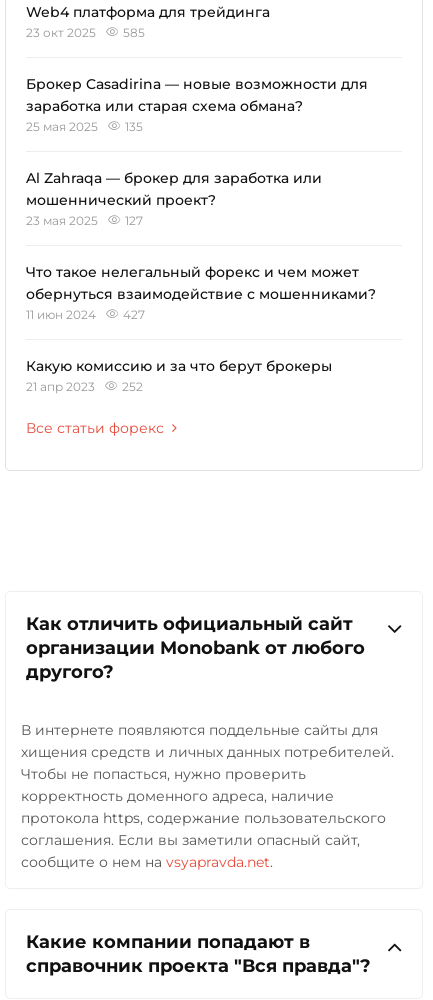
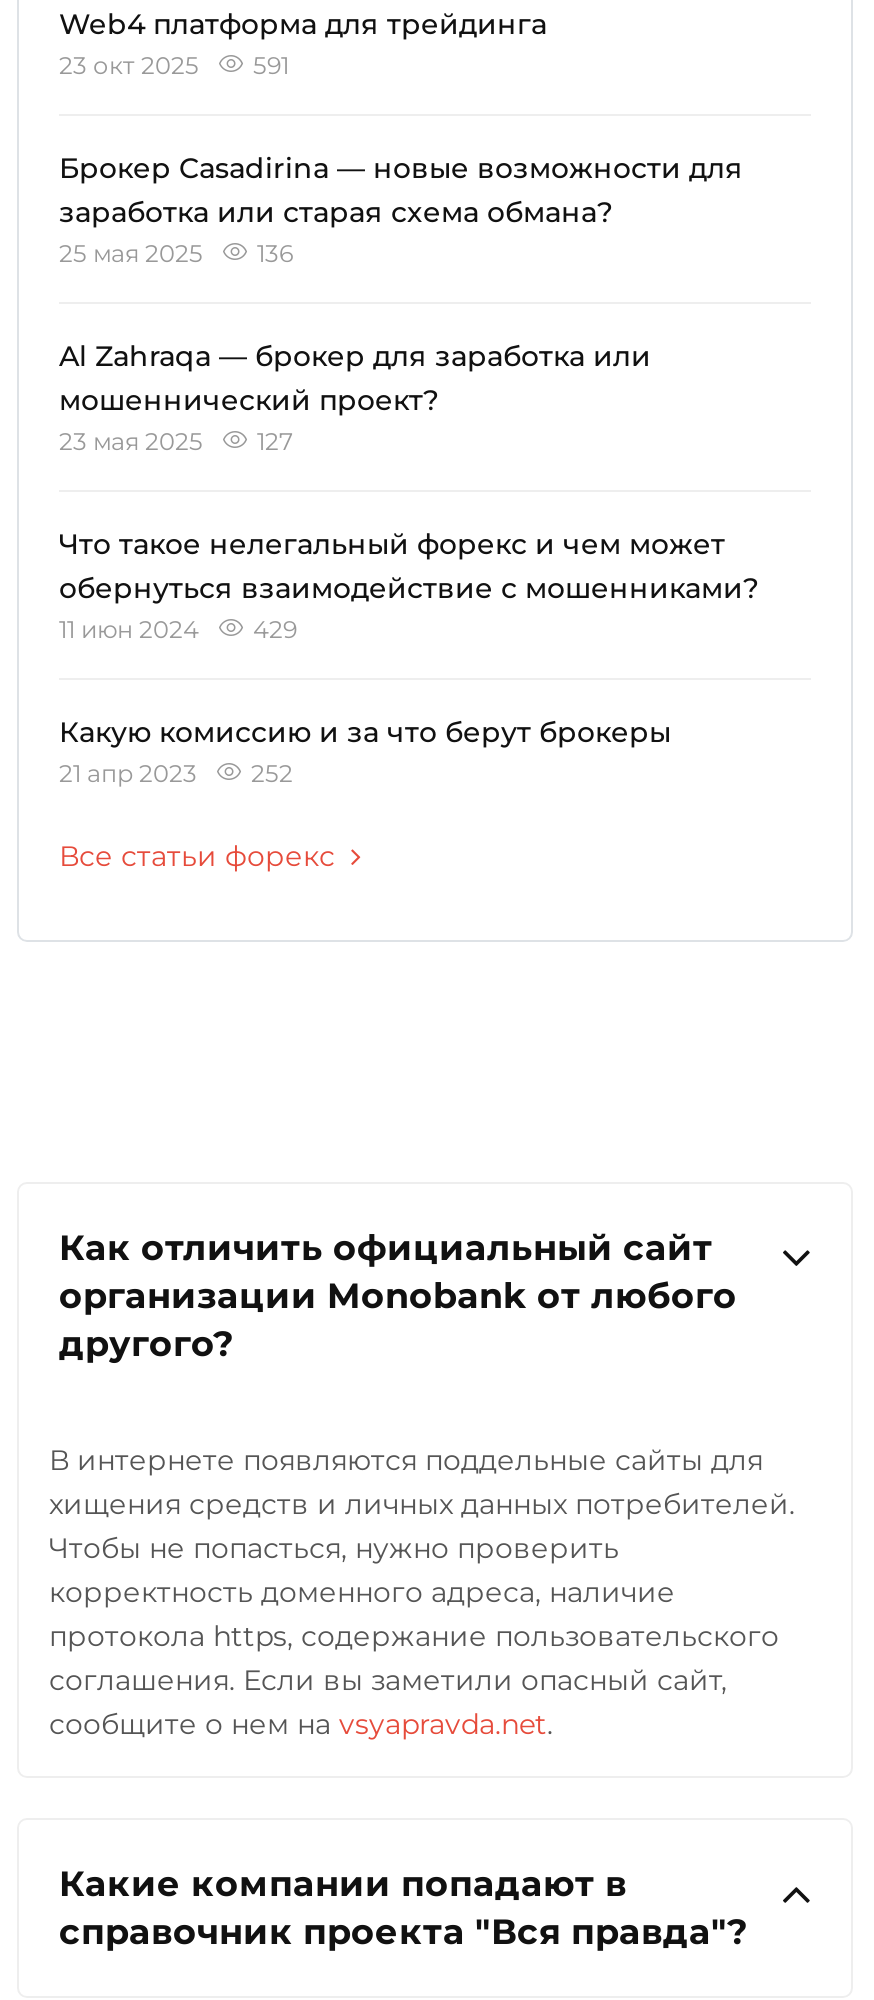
[26,25,145,40] 23 окт 2025 585 -> [59,49,289,79] 23 окт 2025 591
[26,119,143,134] 25 мая 2025 135 -> [59,237,293,267] 25 мая 2025 136
[123,307,145,322] 427 -> [253,613,297,643] 429

